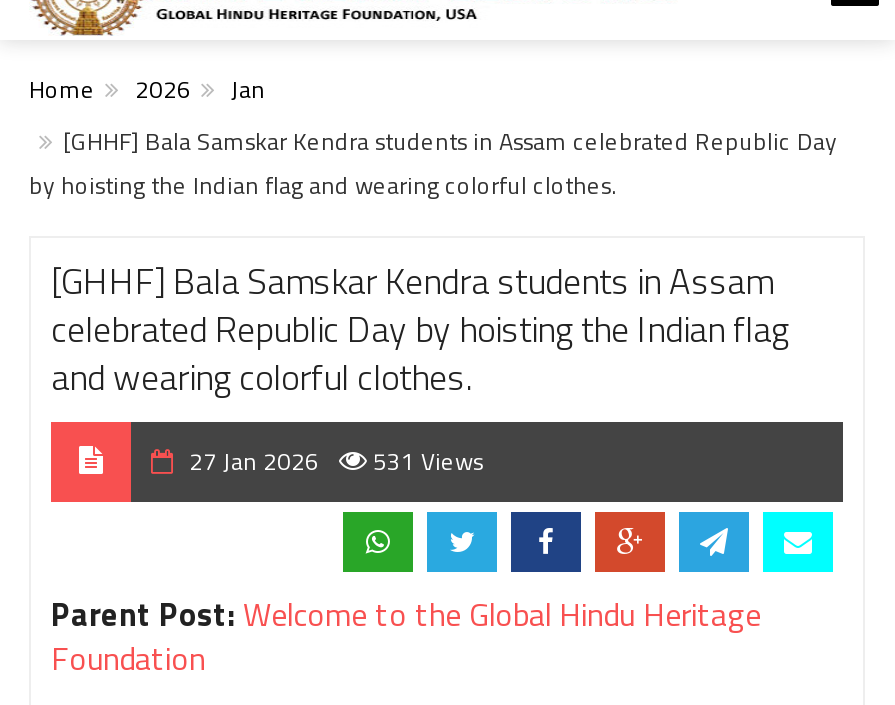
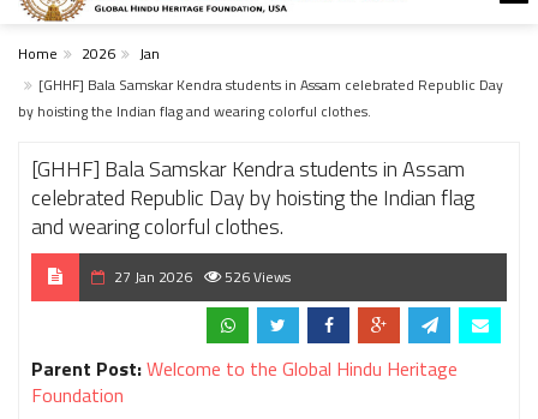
[183,442,483,480] 27 Jan 2026 531 Views -> [110,265,291,288] 27 Jan 2026 526 Views

